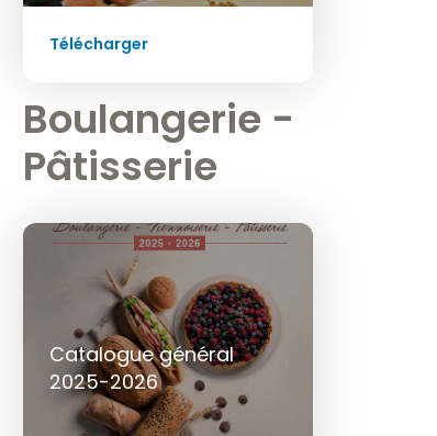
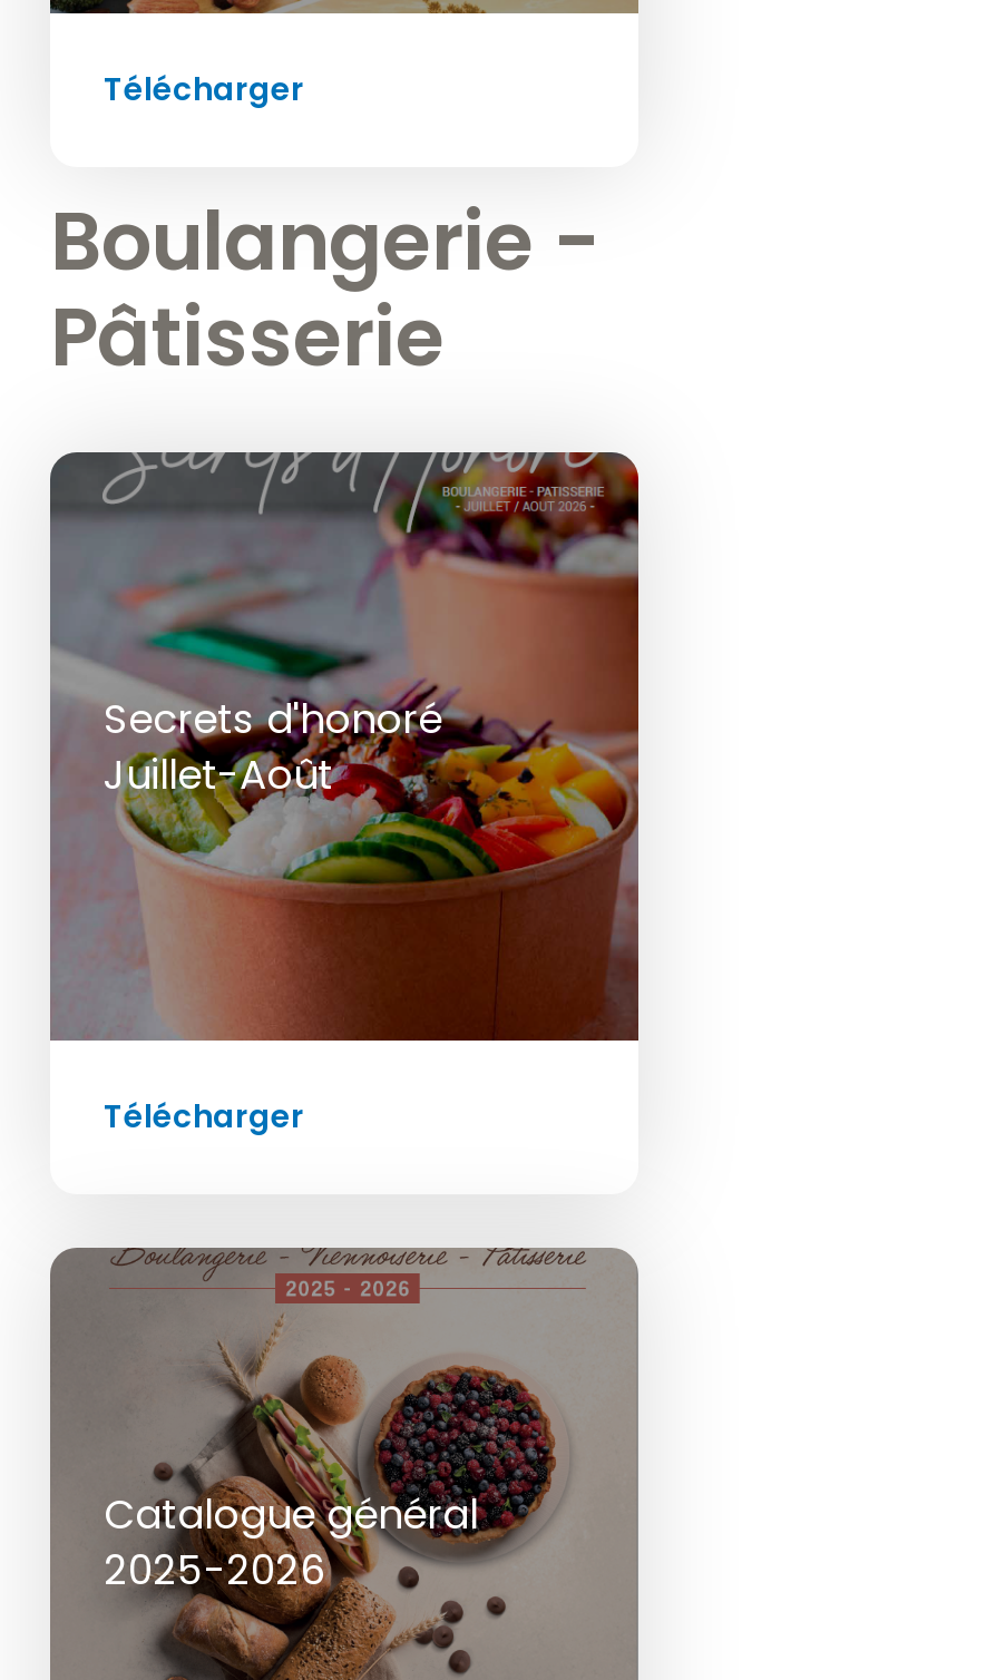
none -> [52,452,641,1043] [image] | Secrets d'honoré | Juillet-Août
none -> [104,1094,304,1138] Télécharger

